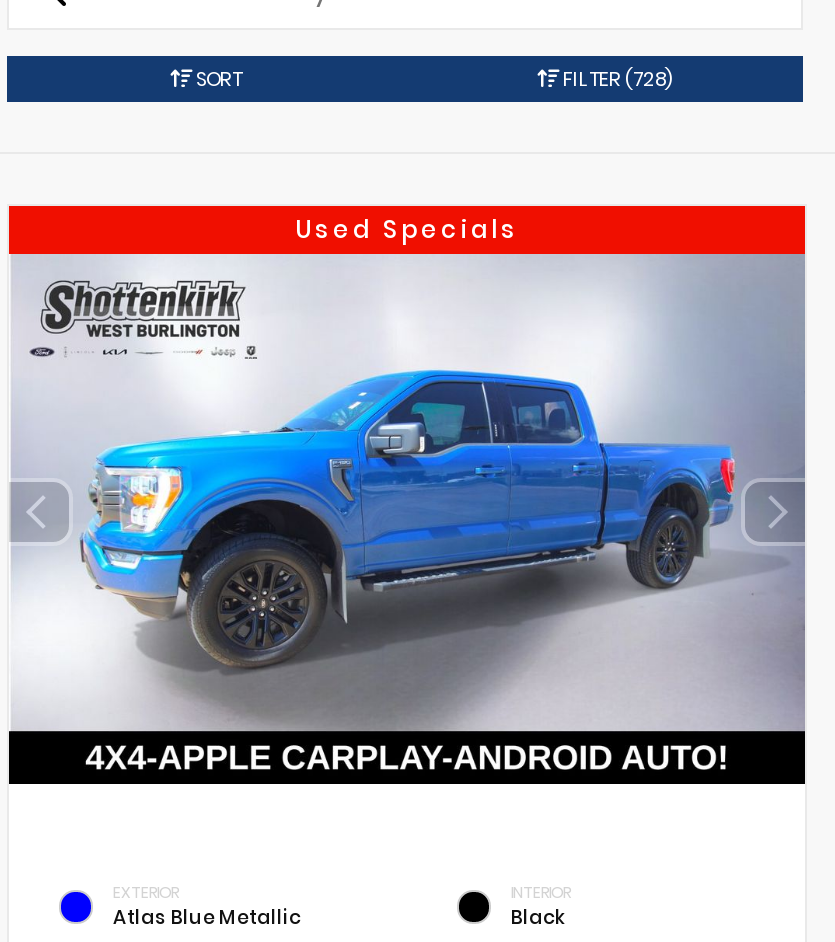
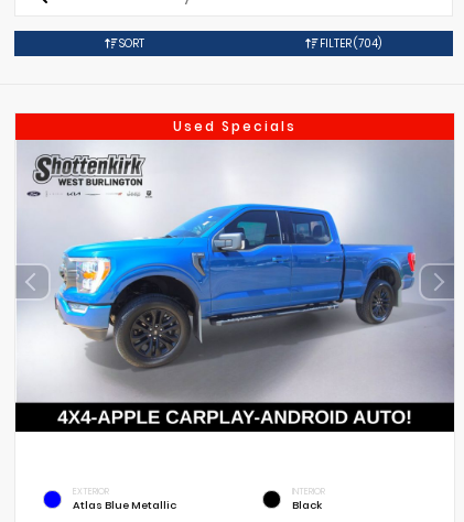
[559,64,671,94] FILTER (728) -> [317,35,381,52] FILTER (704)

